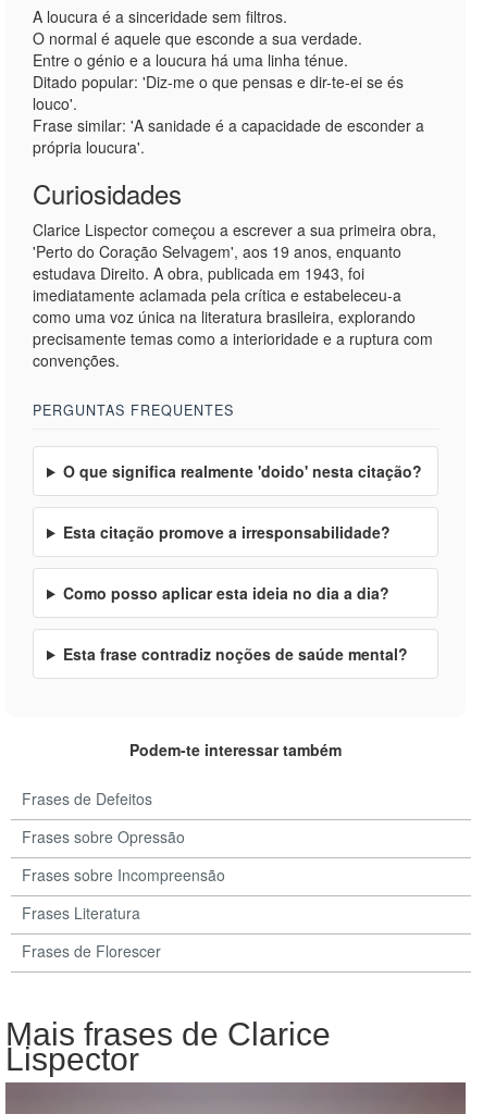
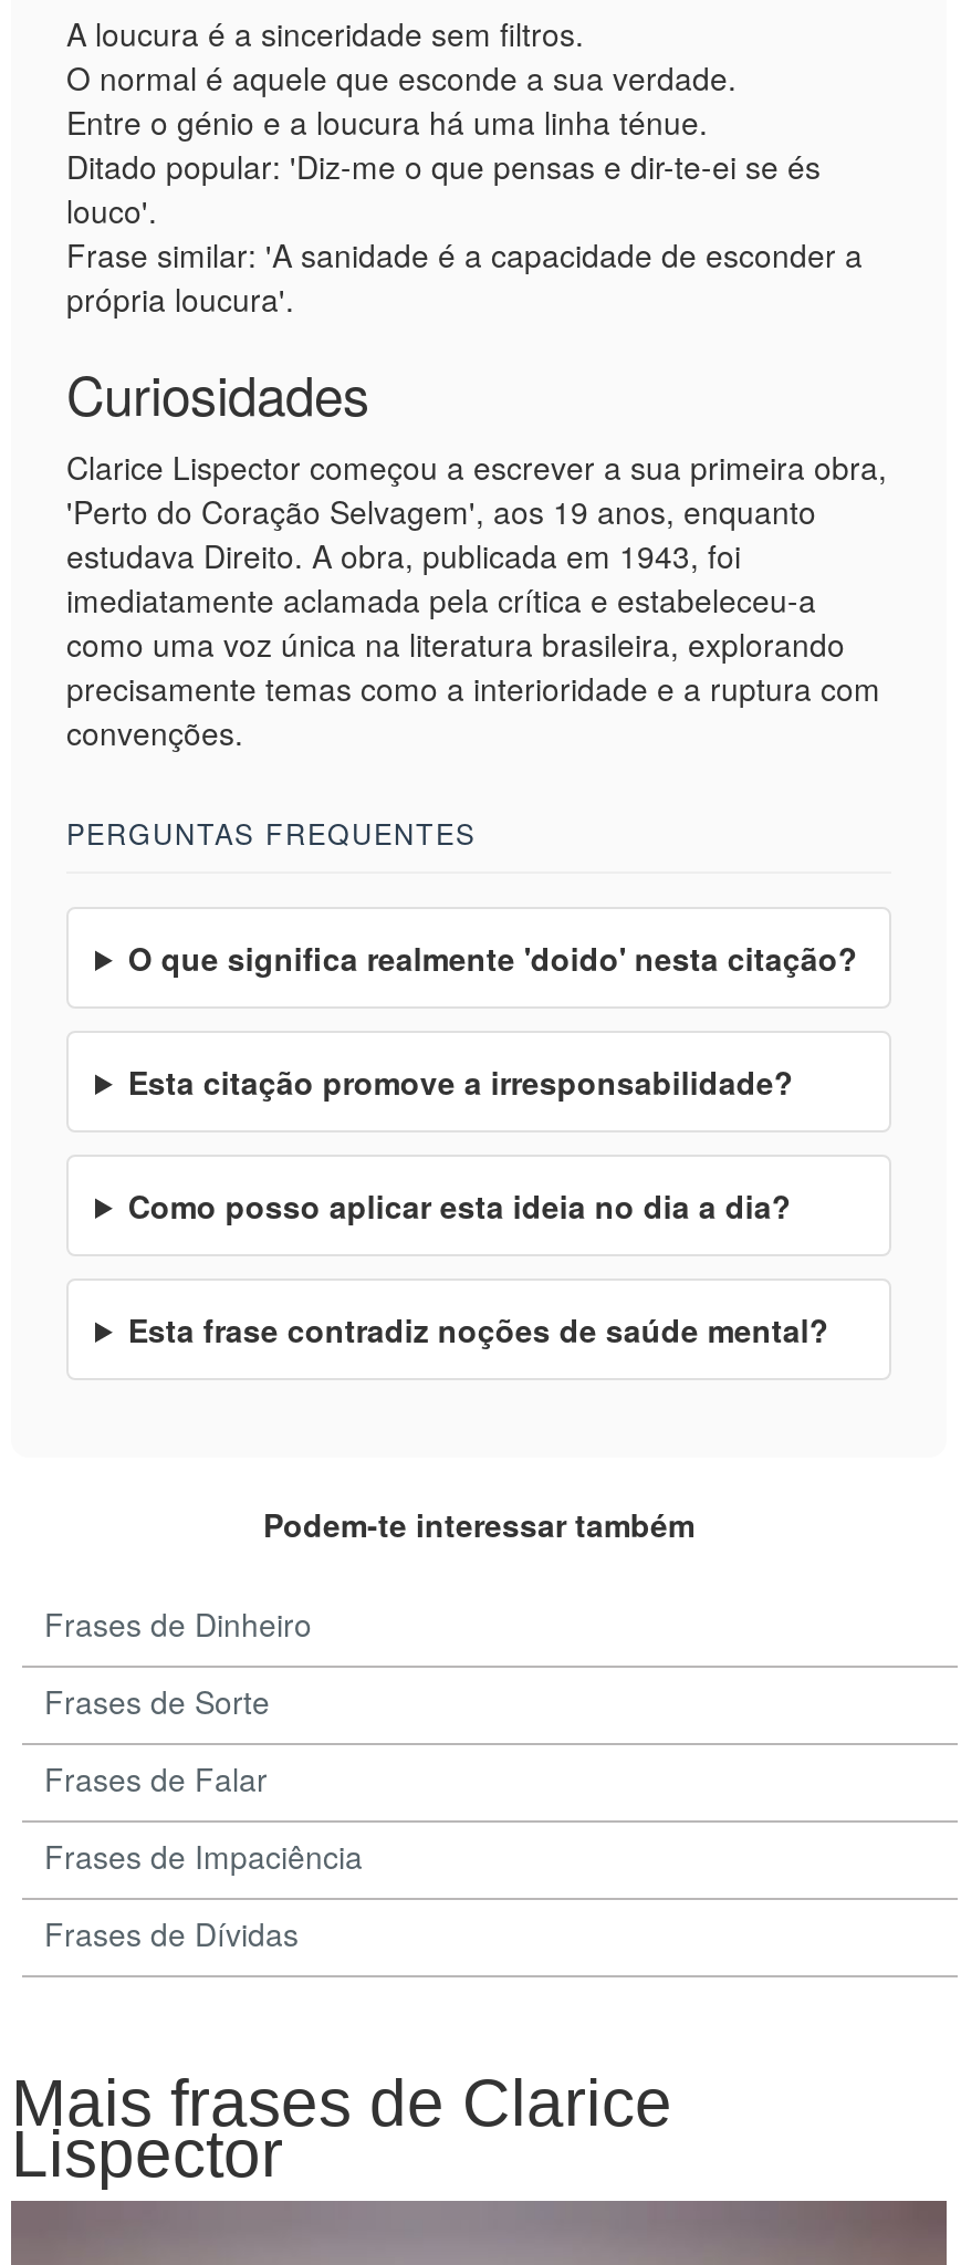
[22,788,152,809] Frases de Defeitos -> [44,1601,312,1646] Frases de Dinheiro
[22,826,185,847] Frases sobre Opressão -> [44,1679,270,1723] Frases de Sorte
[22,864,225,886] Frases sobre Incompreensão -> [44,1756,268,1800] Frases de Falar
[22,902,140,924] Frases Literatura -> [44,1834,363,1878] Frases de Impaciência
[22,940,161,962] Frases de Florescer -> [44,1911,299,1955] Frases de Dívidas

